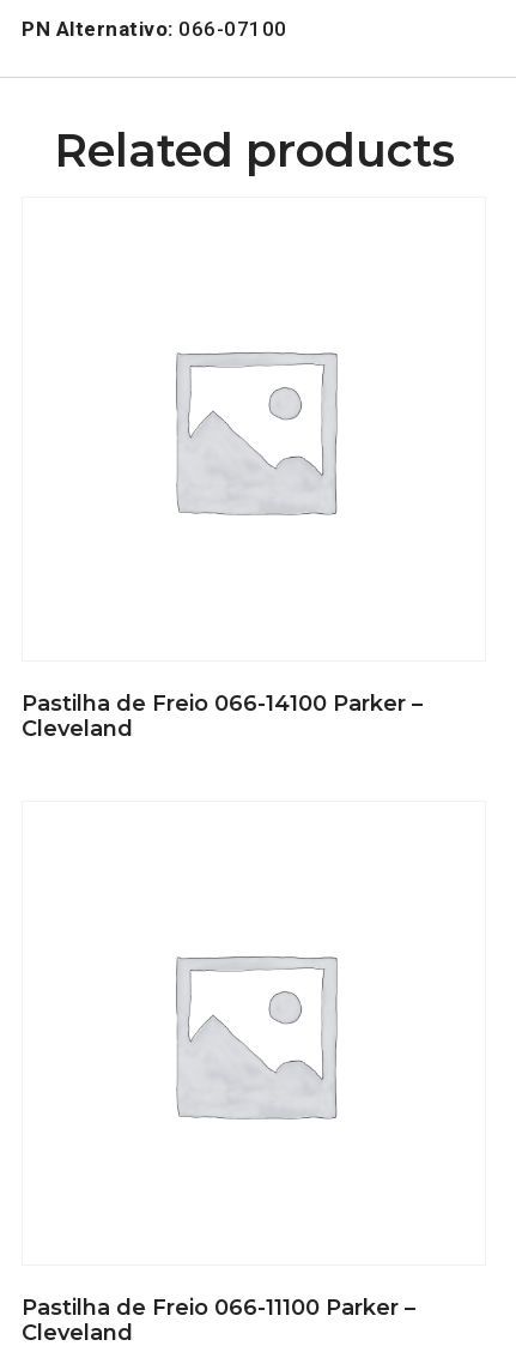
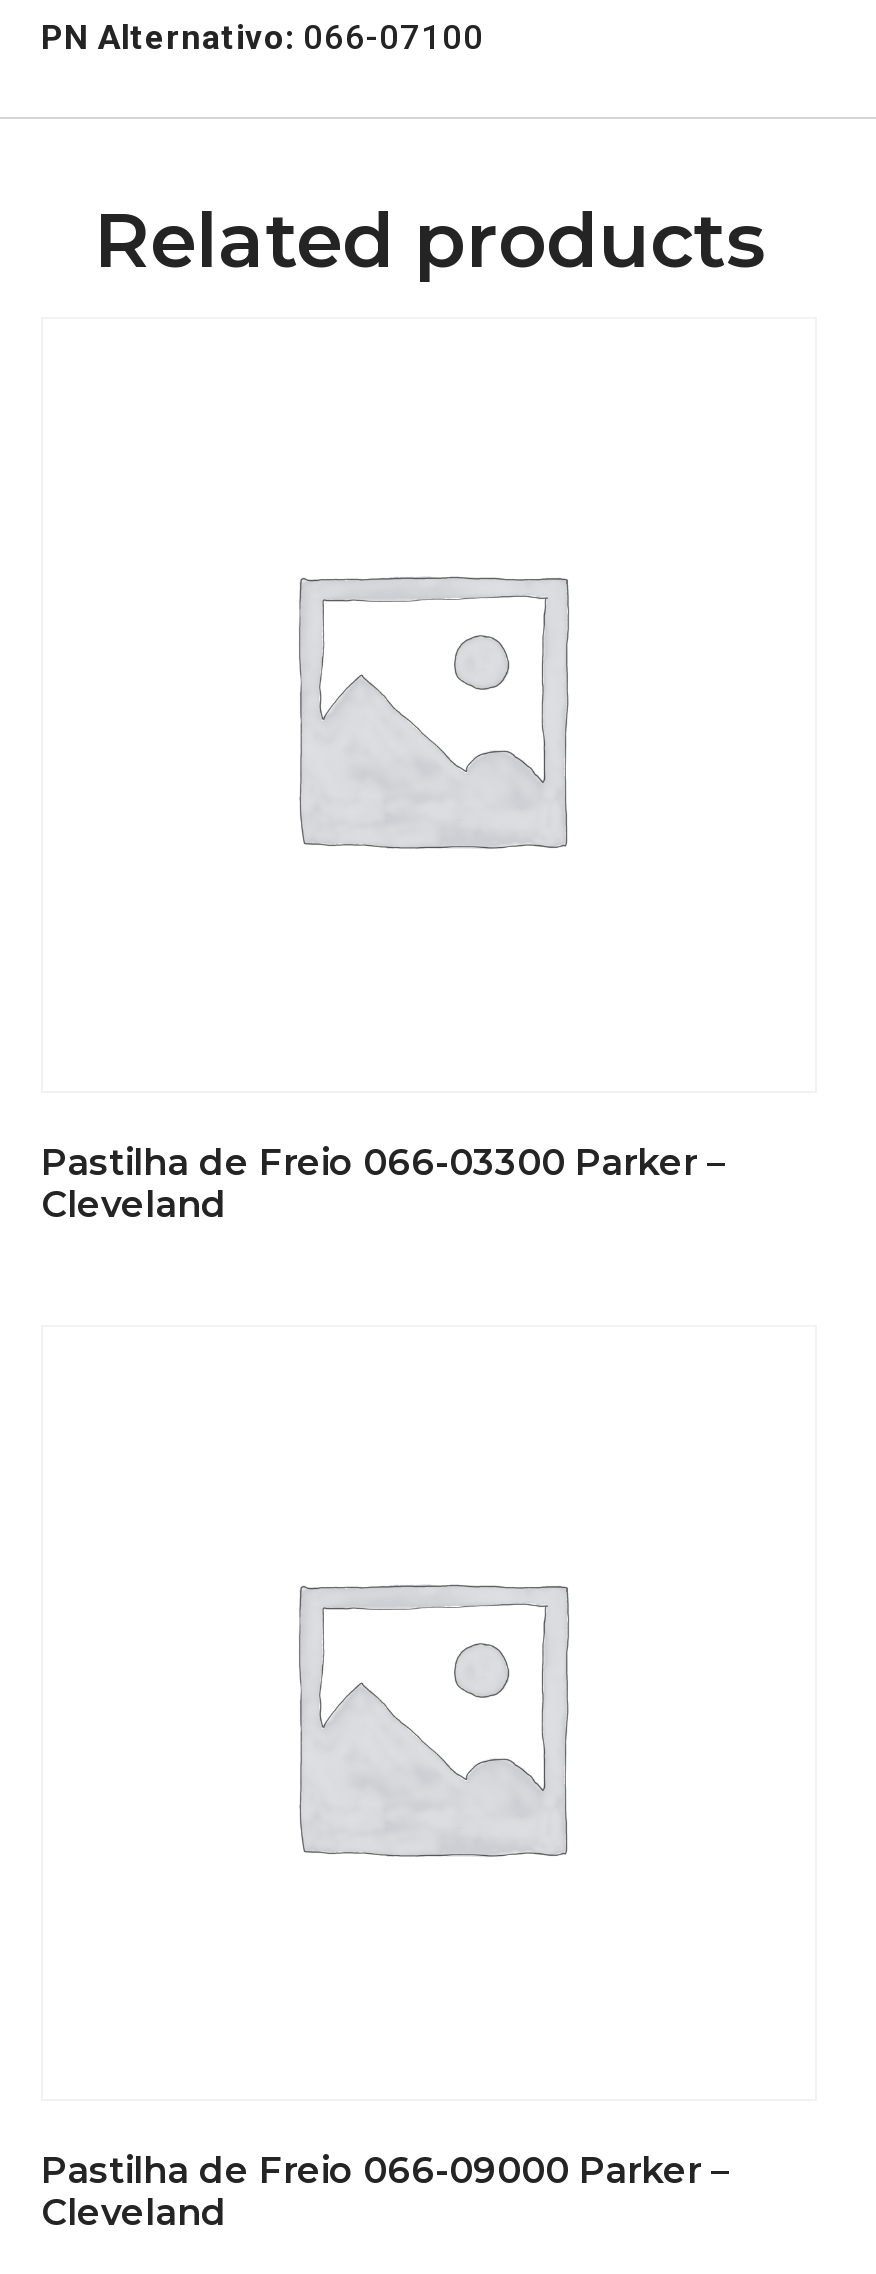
[22,691,423,717] Pastilha de Freio 066-14100 Parker – -> [41,1141,725,1185] Pastilha de Freio 066-03300 Parker –
[22,1295,415,1321] Pastilha de Freio 066-11100 Parker – -> [41,2149,729,2193] Pastilha de Freio 066-09000 Parker –

